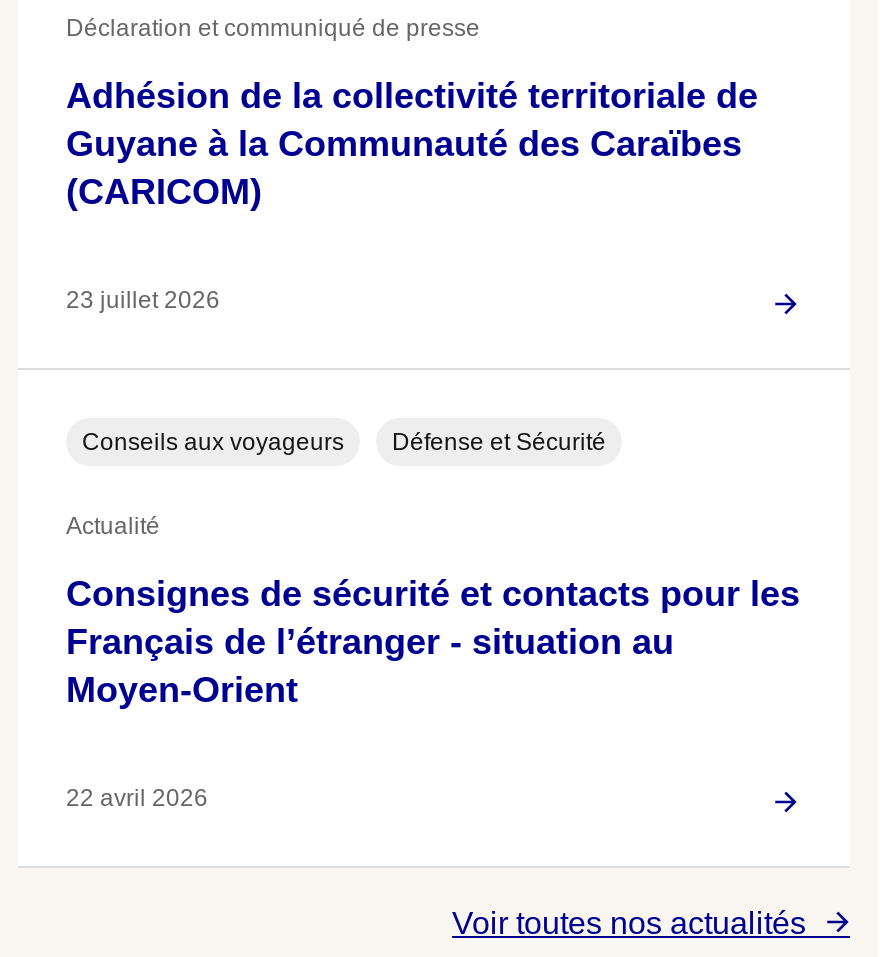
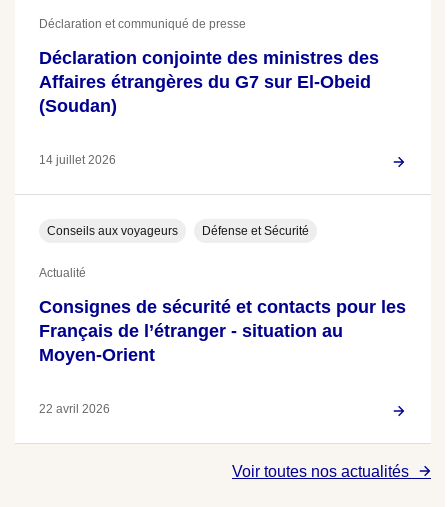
[66,76,758,212] Adhésion de la collectivité territoriale de | Guyane à la Communauté des Caraïbes | (CARICOM) -> [39,48,379,116] Déclaration conjointe des ministres des | Affaires étrangères du G7 sur El-Obeid | (Soudan)
[66,286,220,314] 23 juillet 2026 -> [39,153,116,167] 14 juillet 2026

